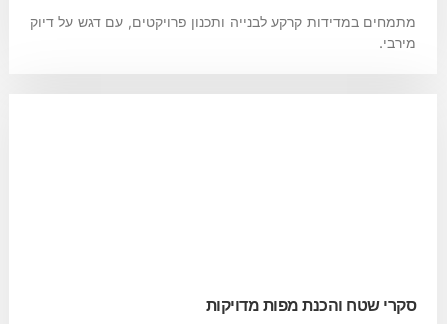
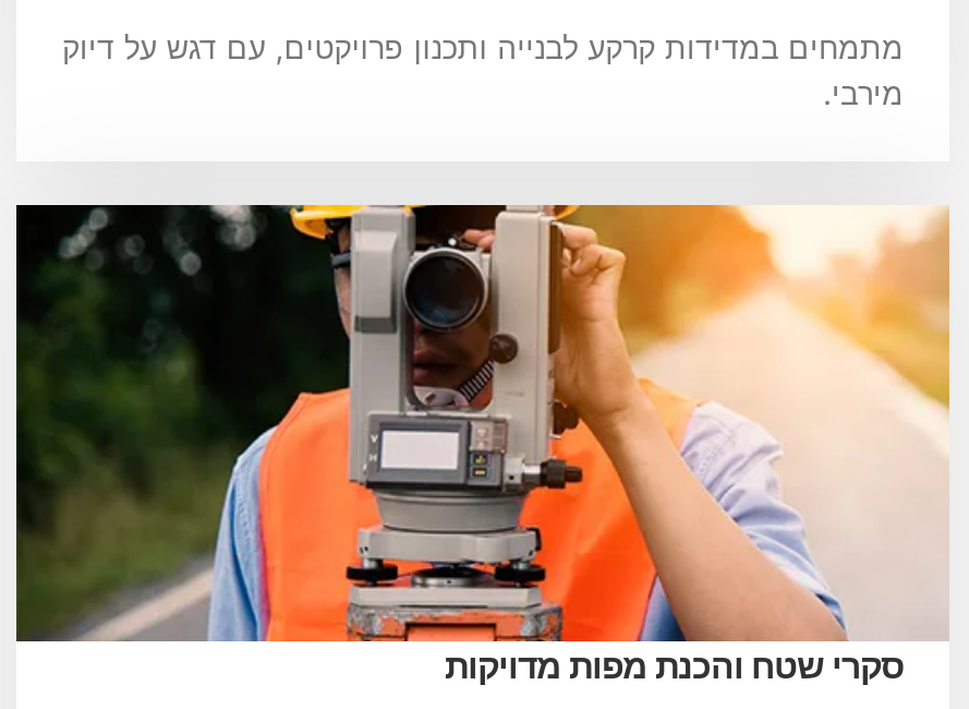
none -> [14,203,952,644] [image]

